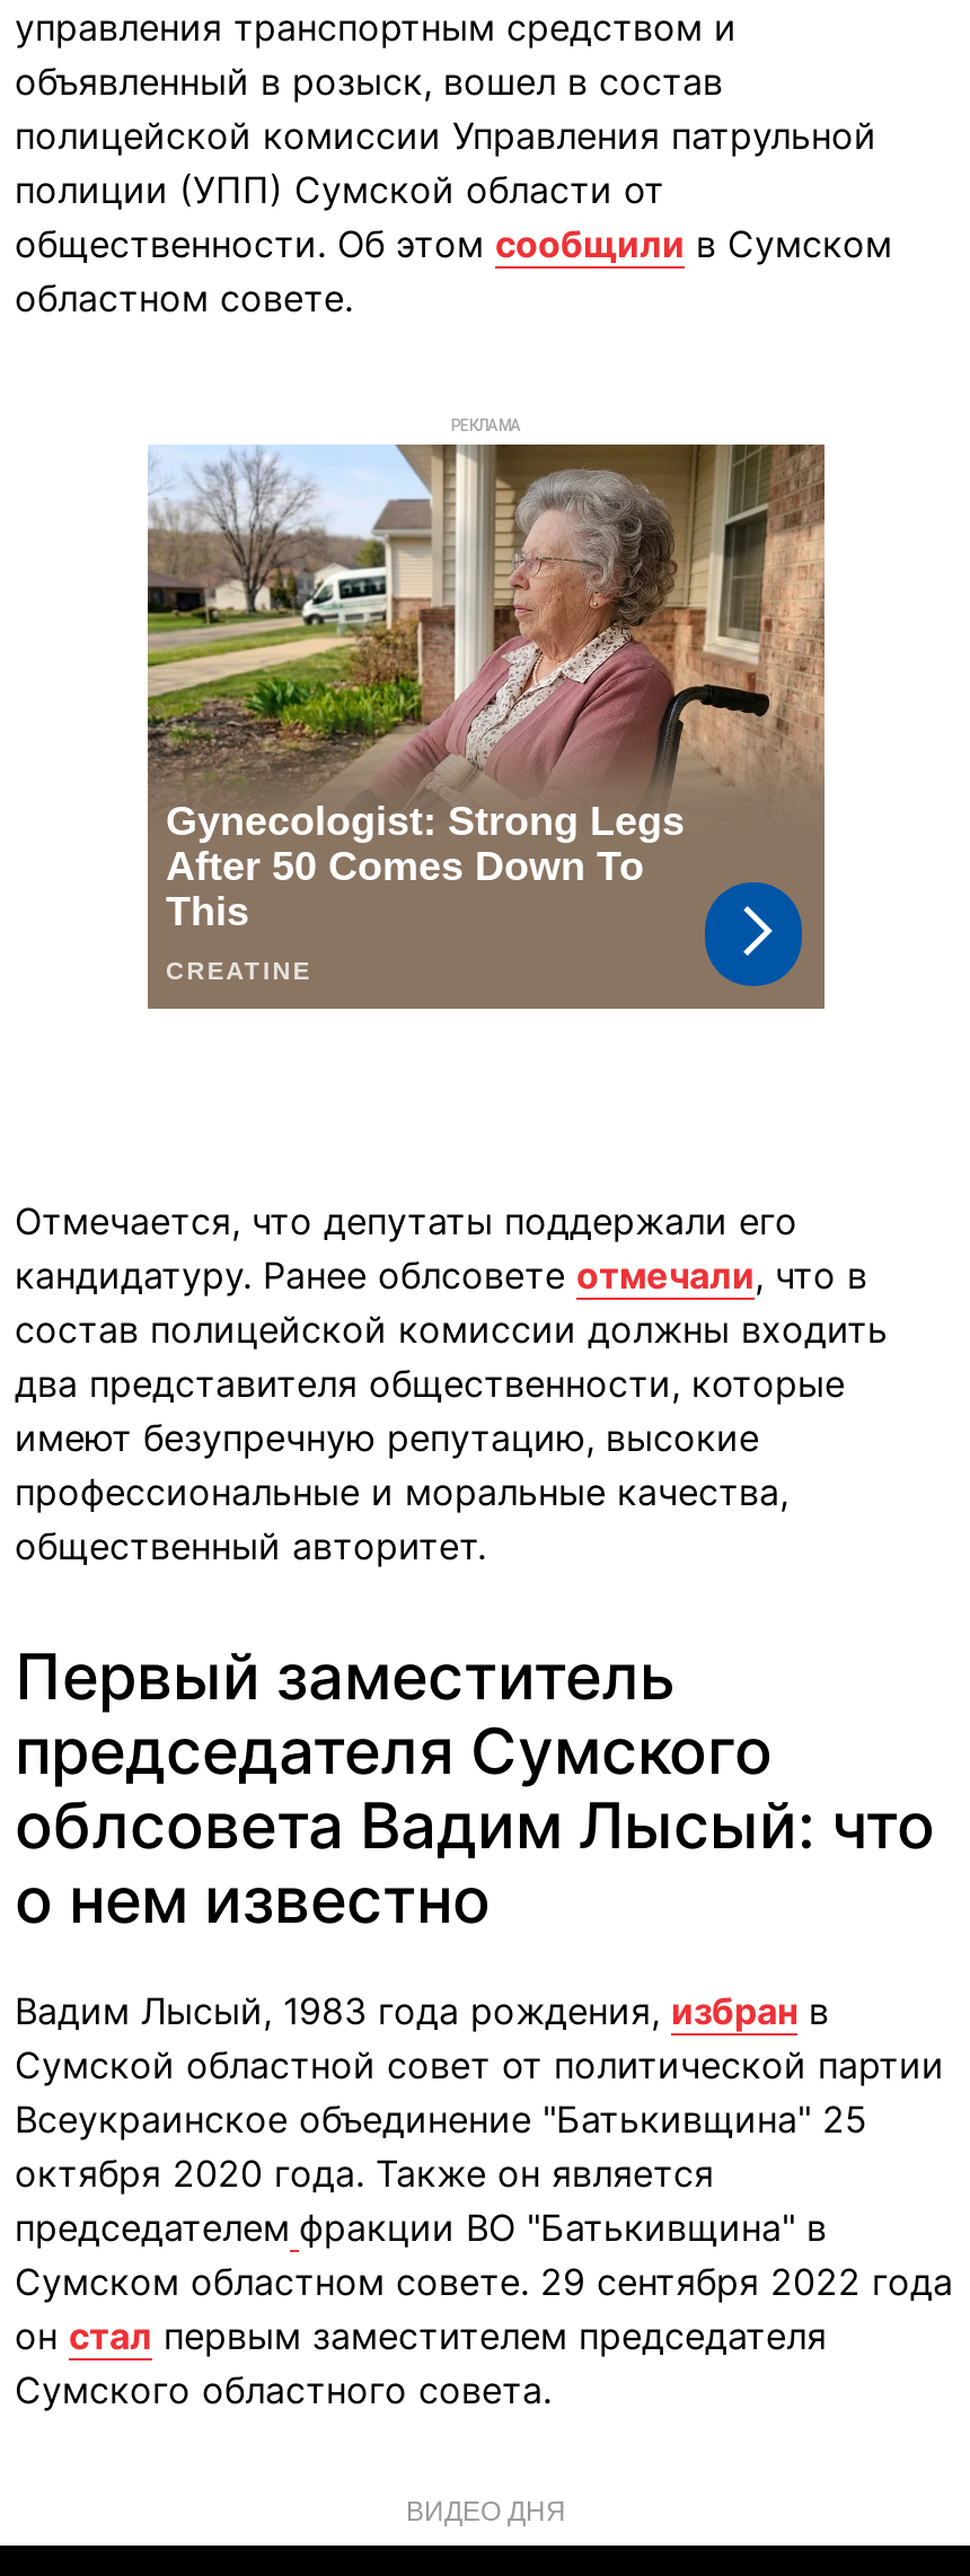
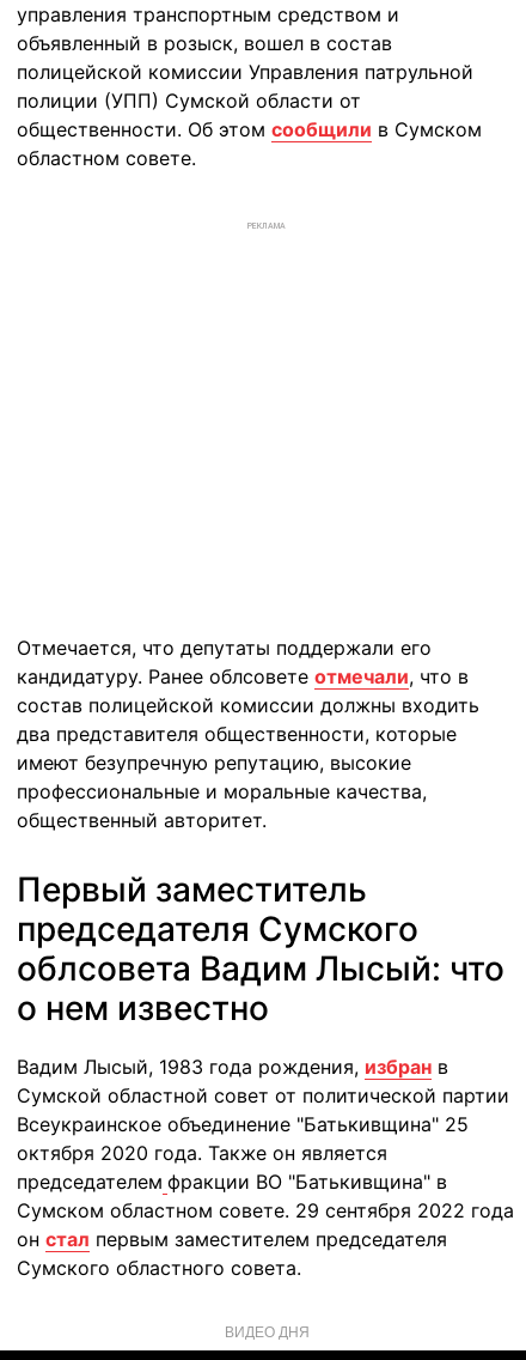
[145,442,827,1011] [image] -> none

